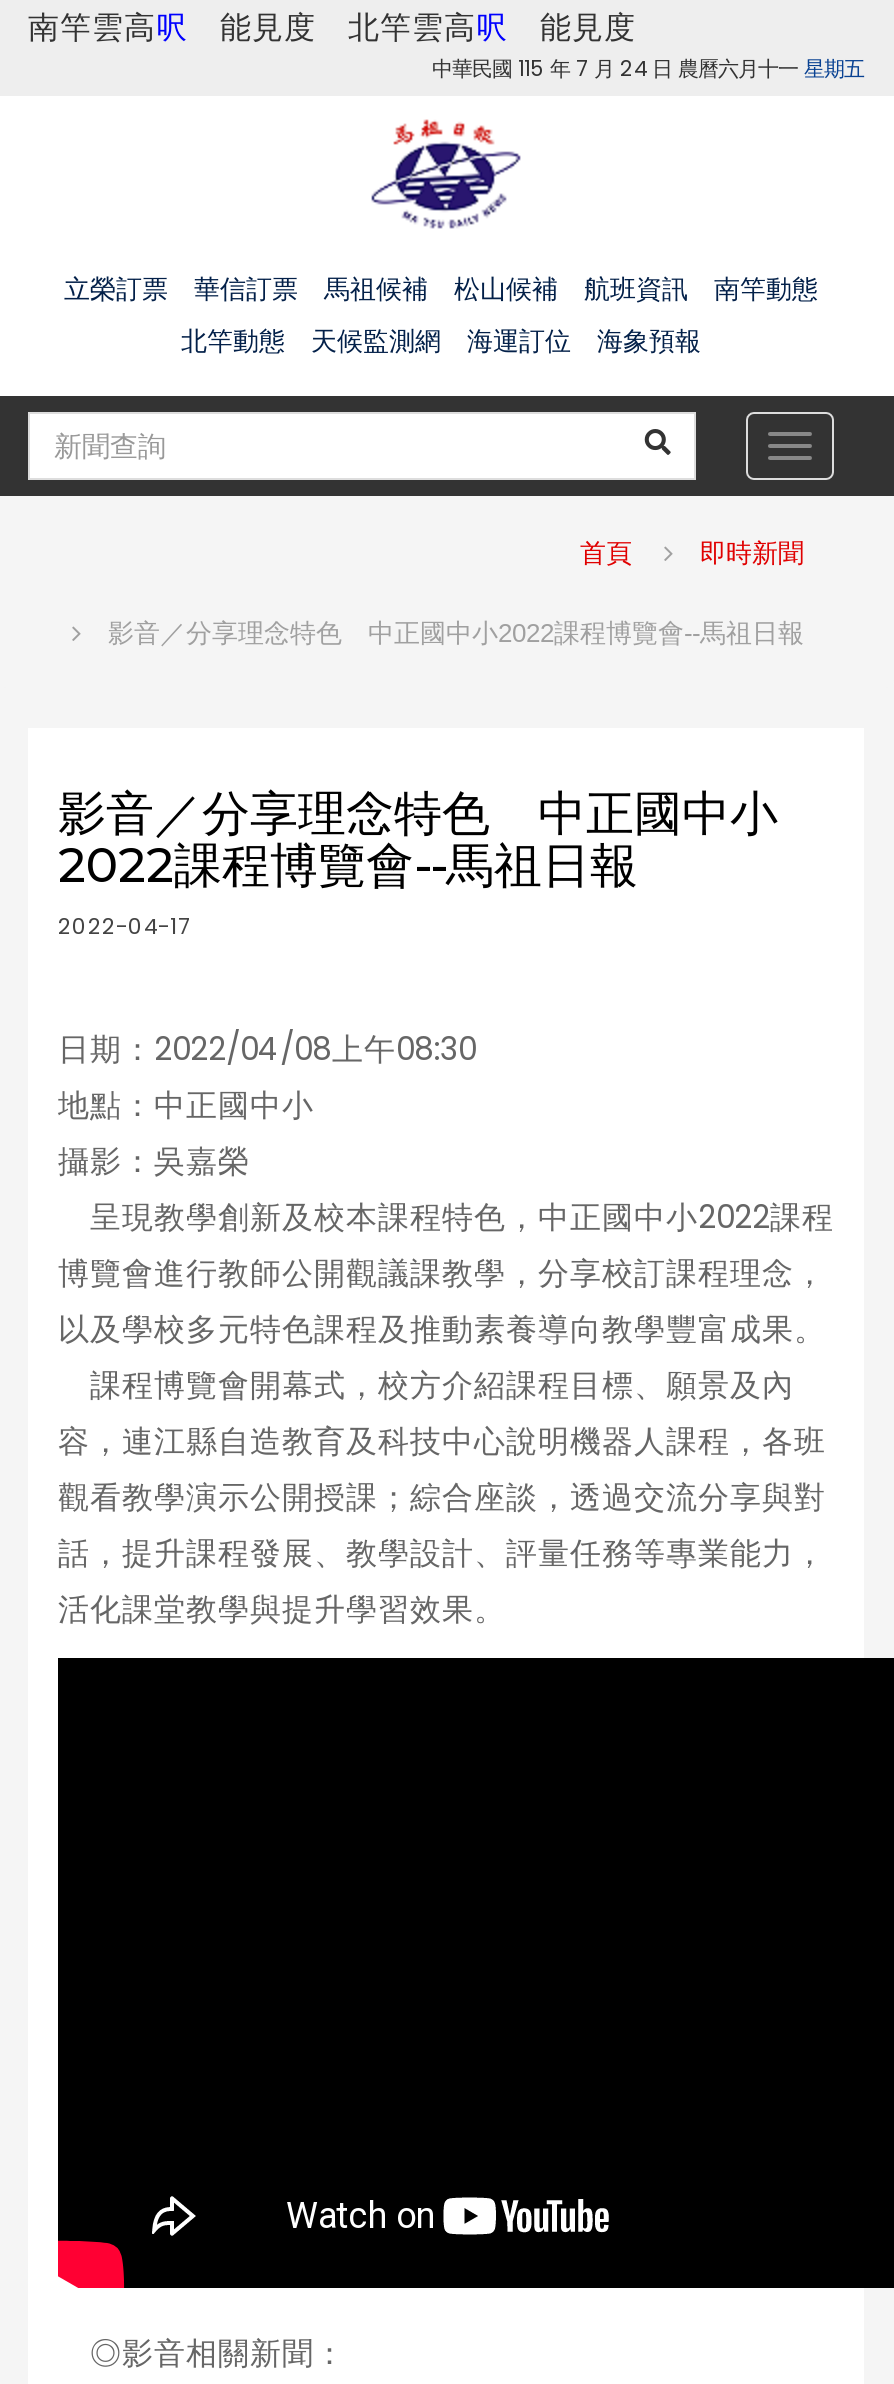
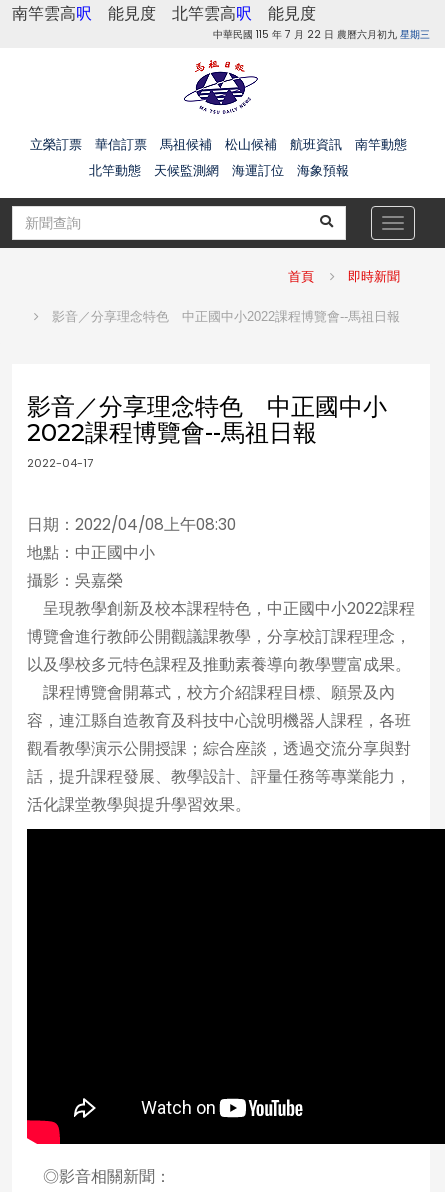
[432,54,864,84] 中華民國 115 年 7 月 24 日 農曆六月十一星期五 -> [213,27,430,42] 中華民國 115 年 7 月 22 日 農曆六月初九星期三

